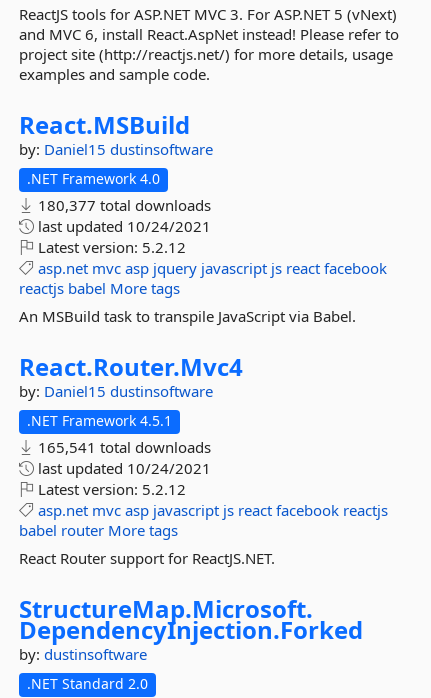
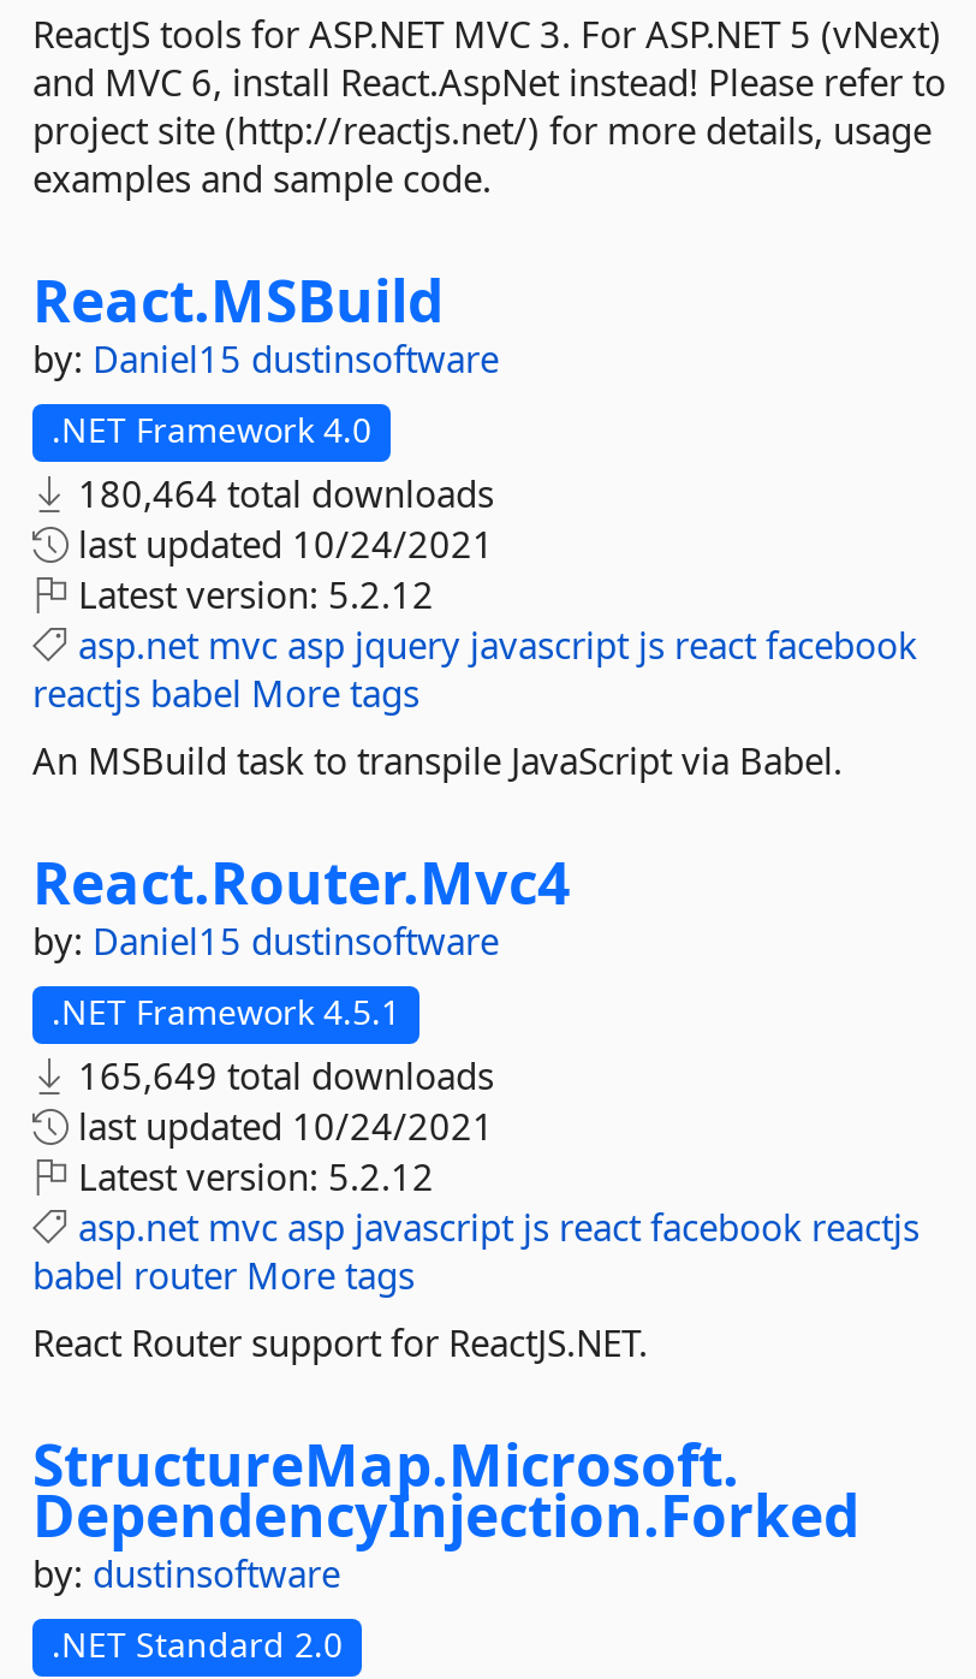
[34,195,211,215] 180,377 total downloads -> [69,469,494,517] 180,464 total downloads
[34,437,211,457] 165,541 total downloads -> [69,1051,494,1099] 165,649 total downloads

